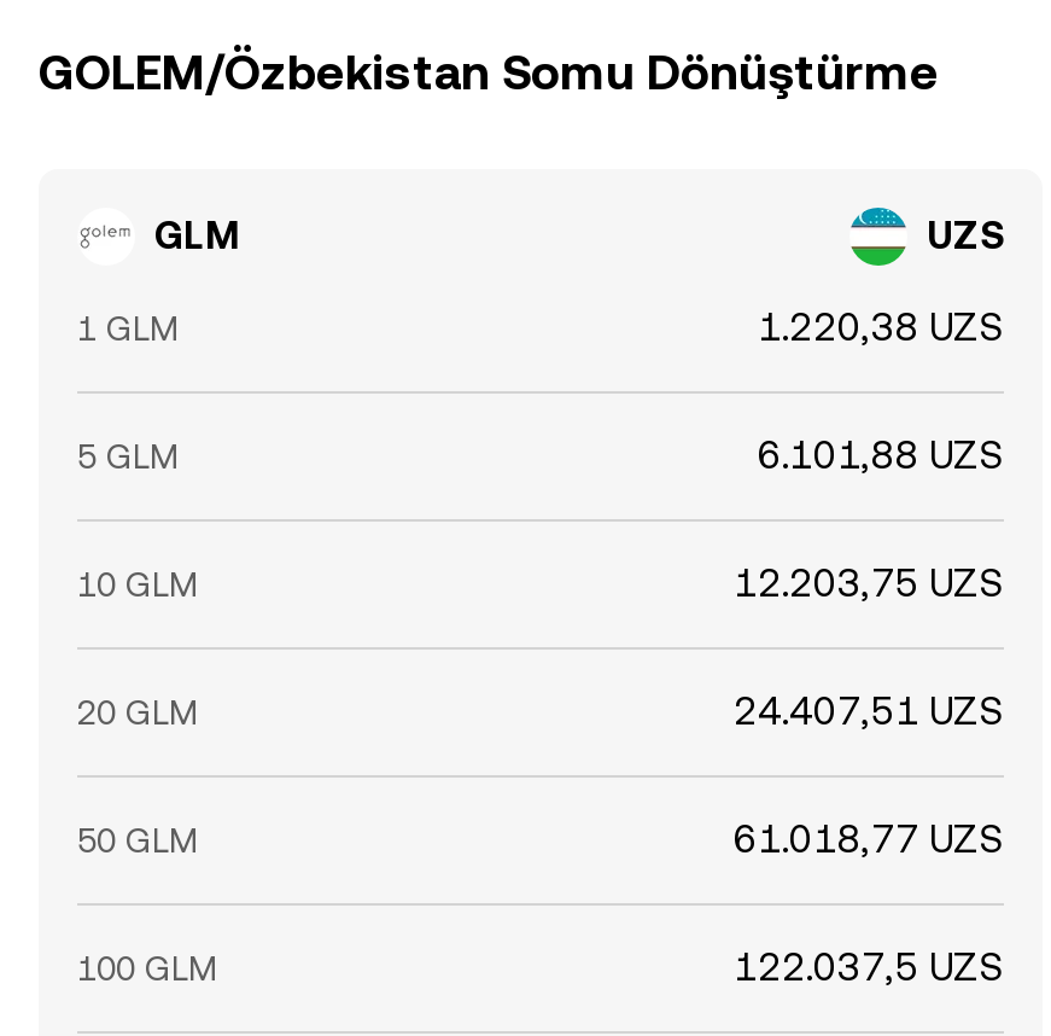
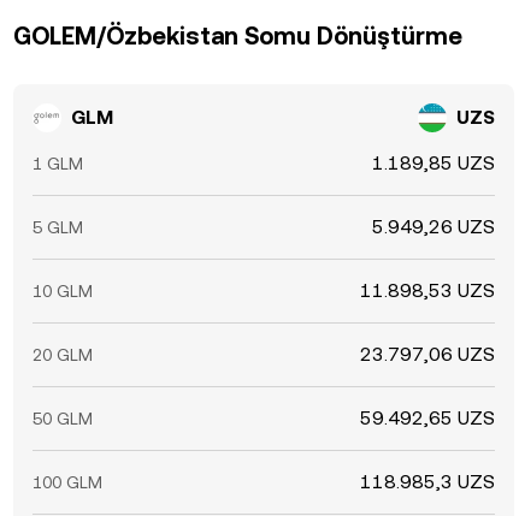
[758,304,1004,350] 1.220,38 UZS -> [372,152,495,174] 1.189,85 UZS
[758,432,1004,478] 6.101,88 UZS -> [372,215,495,238] 5.949,26 UZS
[734,560,1004,606] 12.203,75 UZS -> [360,279,495,302] 11.898,53 UZS
[734,688,1004,734] 24.407,51 UZS -> [360,343,495,366] 23.797,06 UZS
[734,816,1004,862] 61.018,77 UZS -> [360,407,495,429] 59.492,65 UZS
[734,944,1004,990] 122.037,5 UZS -> [360,470,495,493] 118.985,3 UZS

